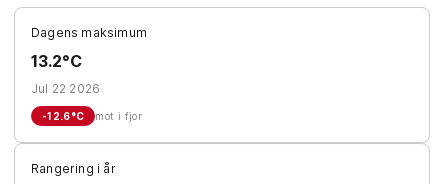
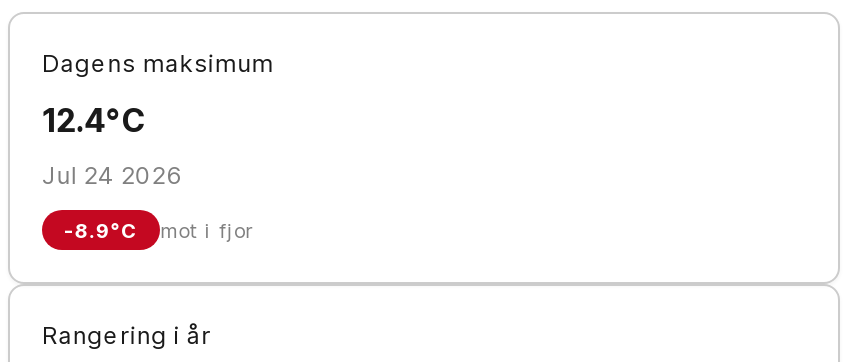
[31,51,81,71] 13.2°C -> [42,100,145,140] 12.4°C
[31,81,100,96] Jul 22 2026 -> [42,160,182,190] Jul 24 2026
[42,110,142,122] -12.6°C mot i fjor -> [64,218,254,242] -8.9°C mot i fjor

